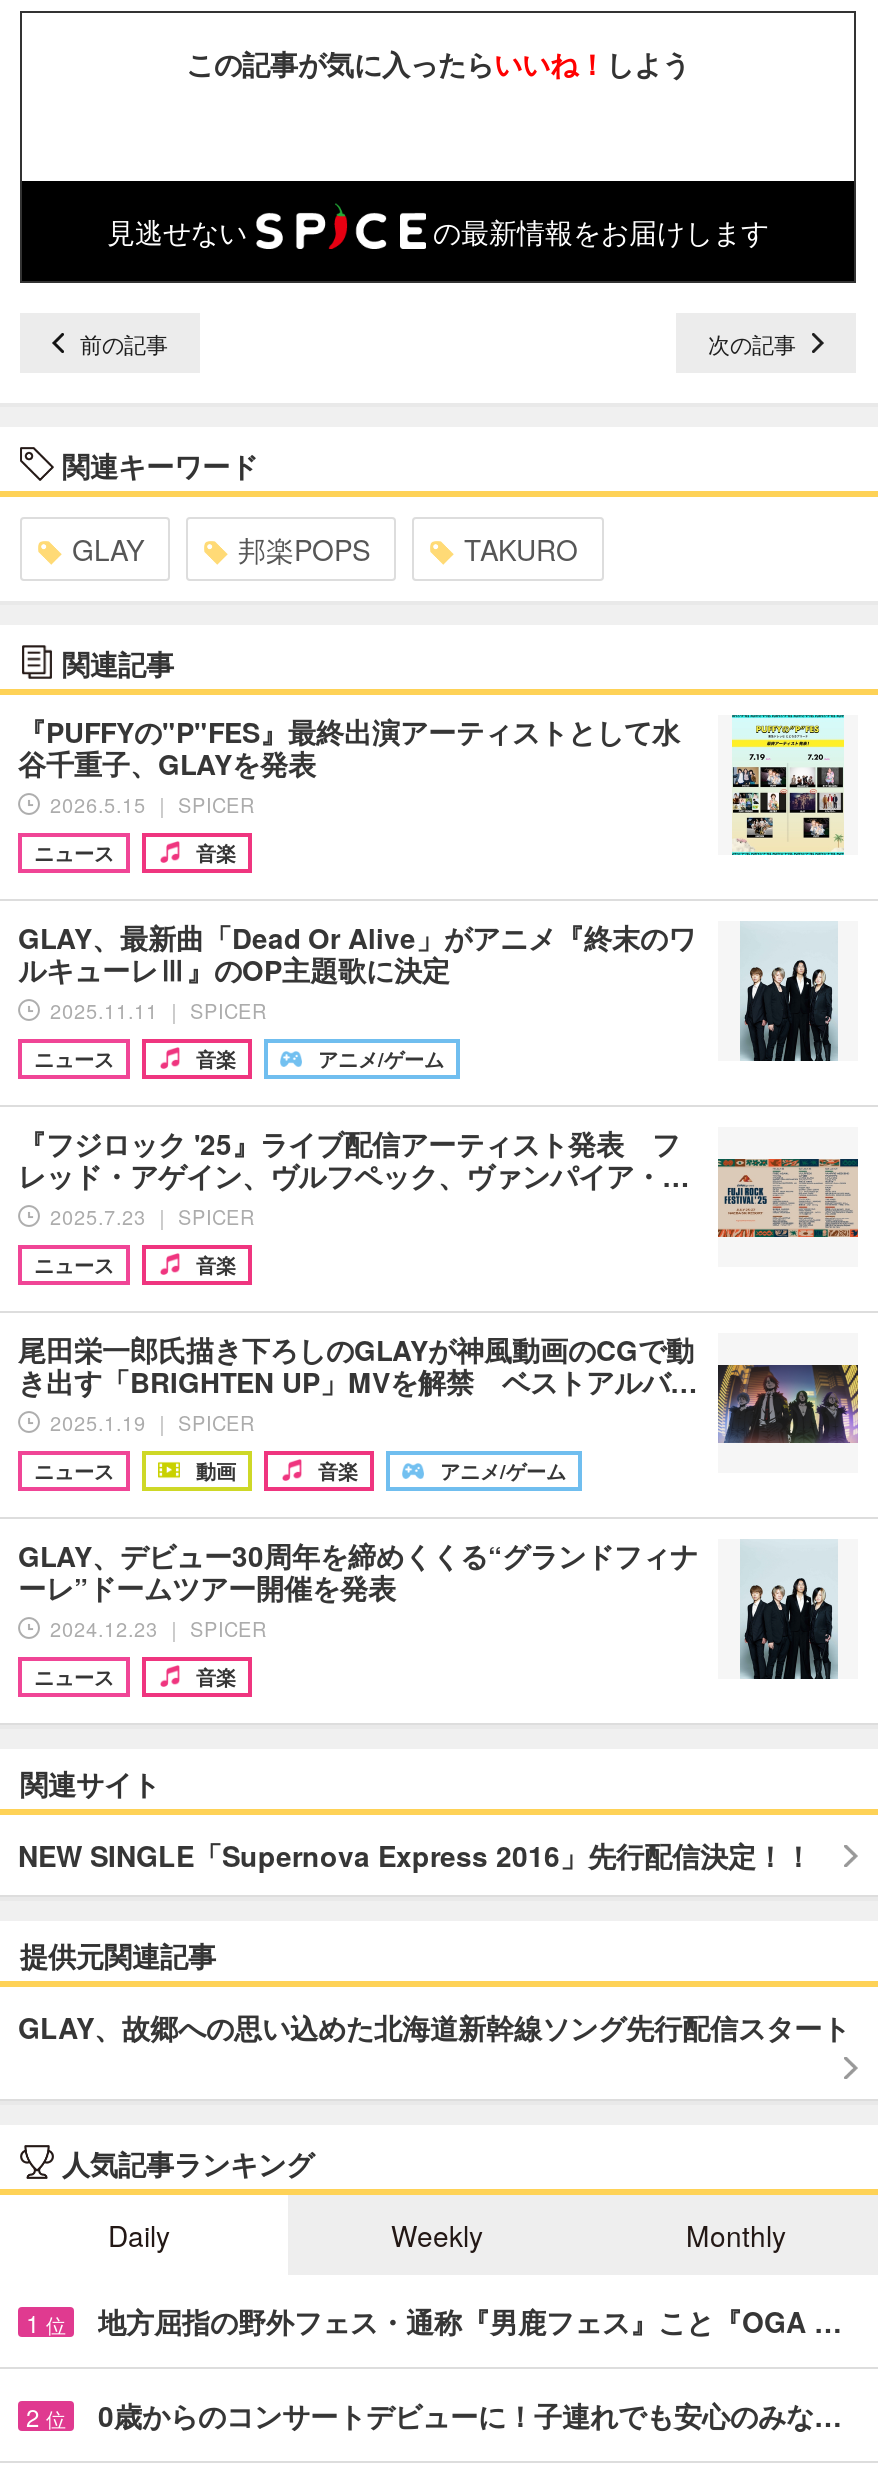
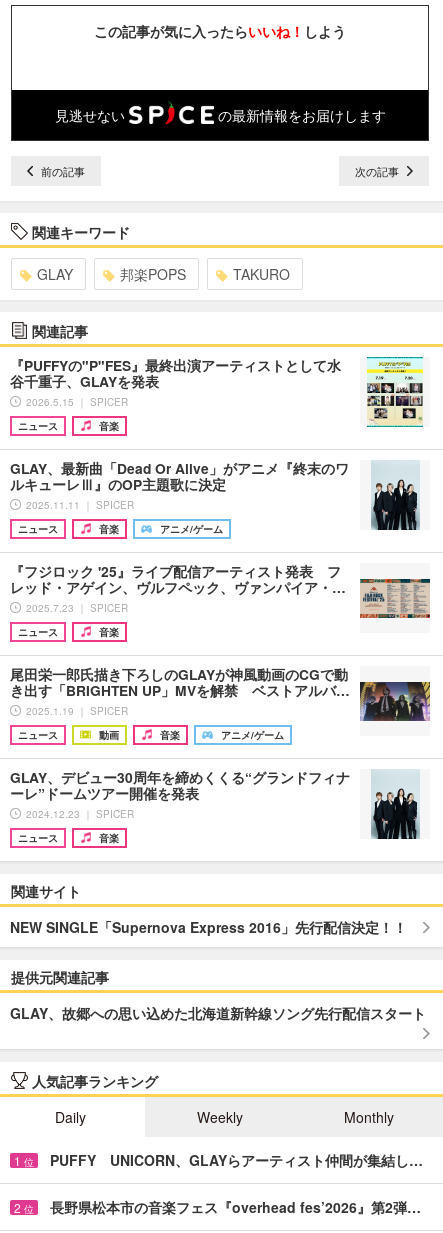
[98,2301,842,2341] 地方屈指の野外フェス・通称『男鹿フェス』こと『OGA … -> [50,1150,423,1170] PUFFY UNICORN、GLAYらアーティスト仲間が集結し…
[98,2395,842,2435] 0歳からのコンサートデビューに！子連れでも安心のみな… -> [50,1197,421,1217] 長野県松本市の音楽フェス『overhead fes’2026』第2弾…

